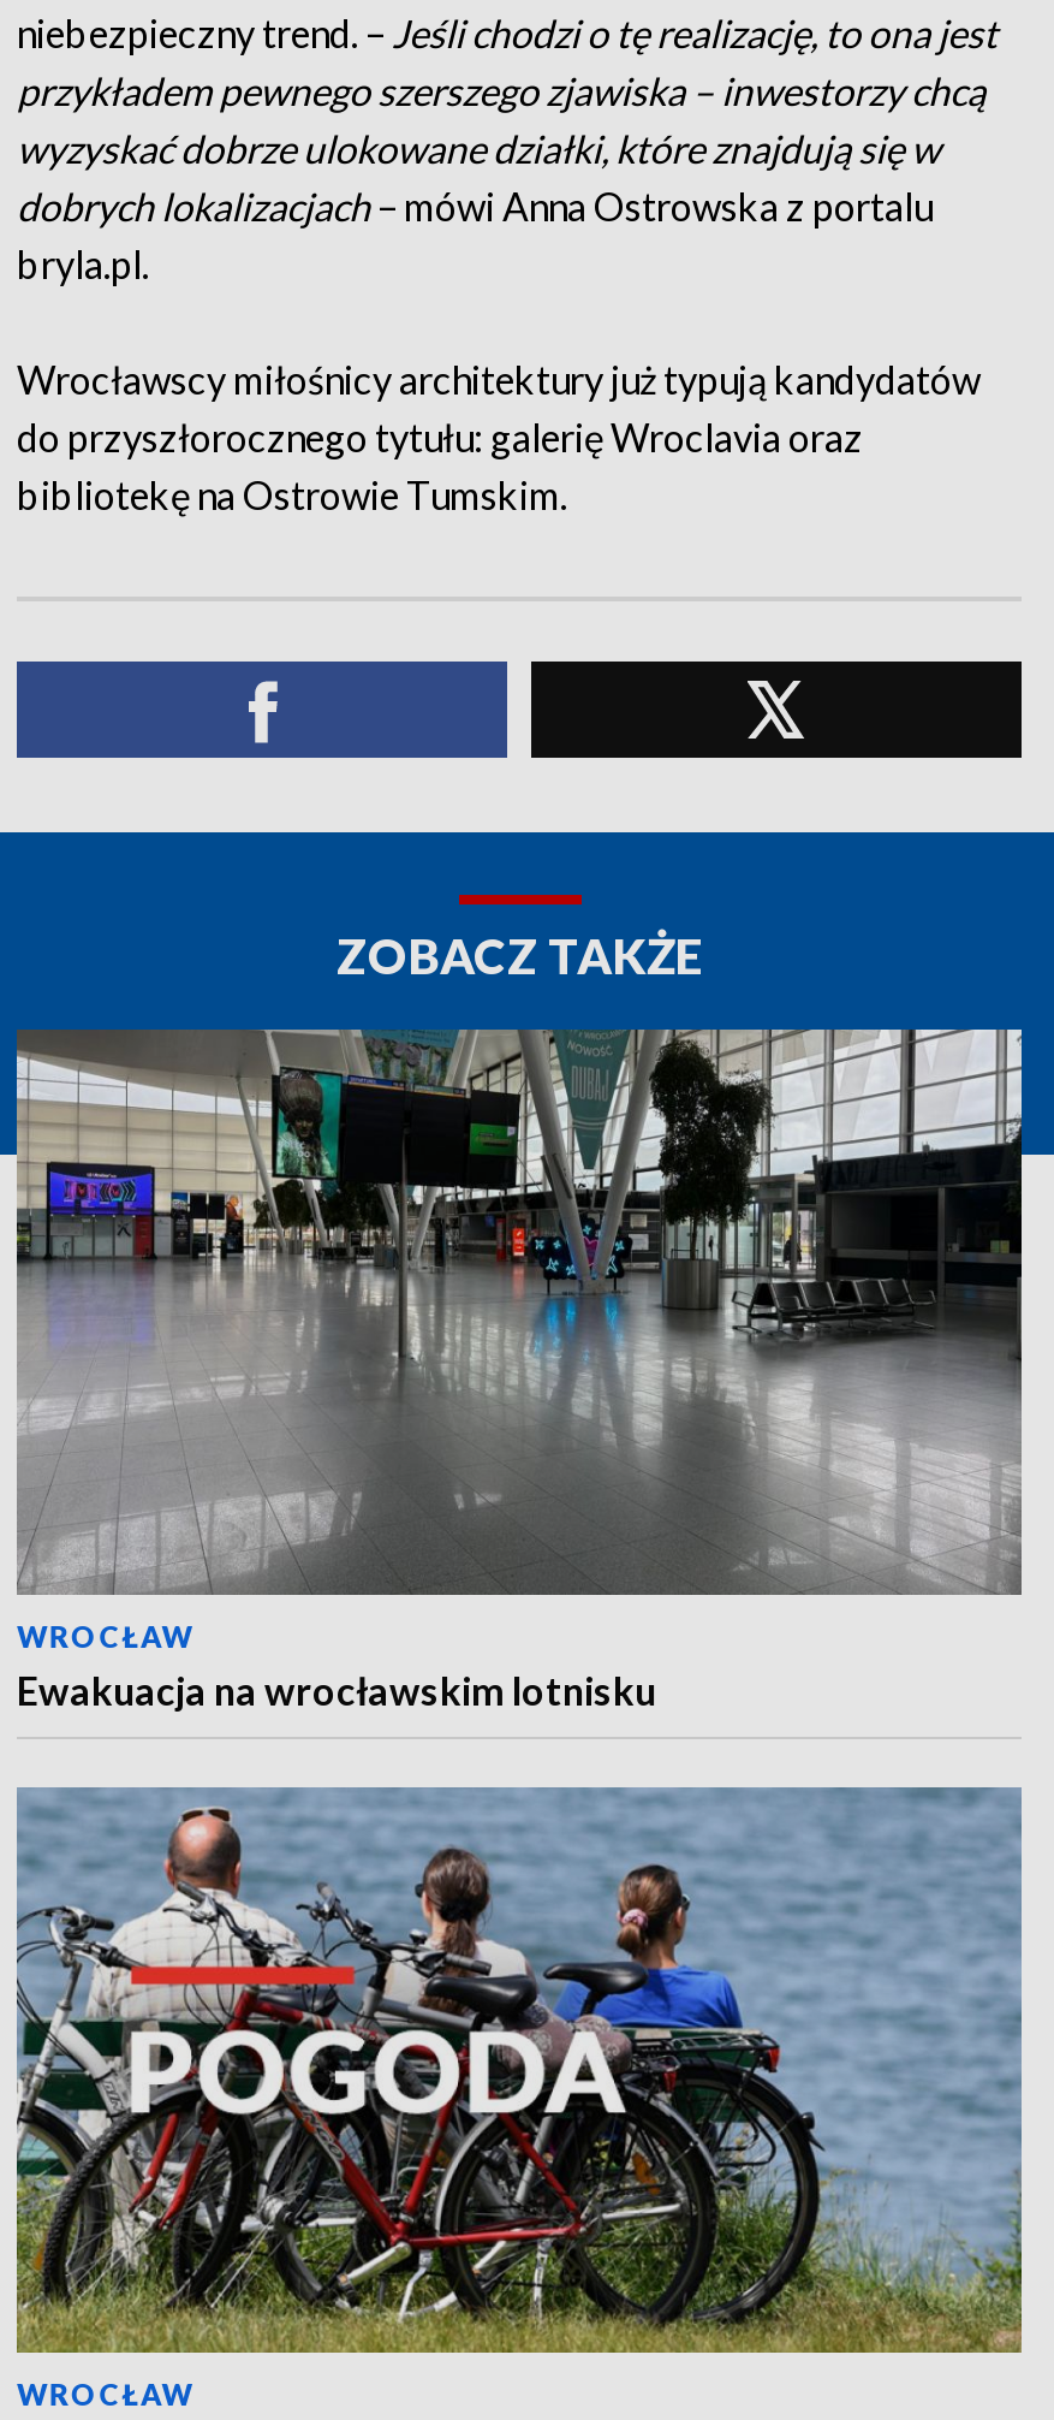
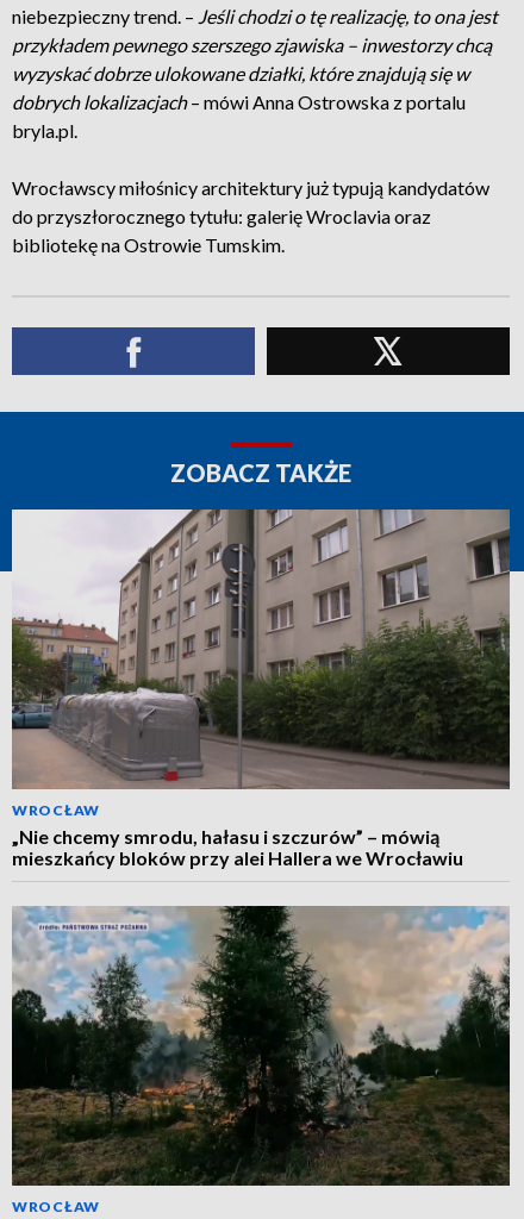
[14,1027,1024,1713] [image] | Ewakuacja na wrocławskim lotnisku -> [11,508,511,869] [image] | „Nie chcemy smrodu, hałasu i szczurów” – mówią | mieszkańcy bloków przy alei Hallera we Wrocławiu
[14,1787,1024,2355] [image] -> [11,905,511,1187] [image]

